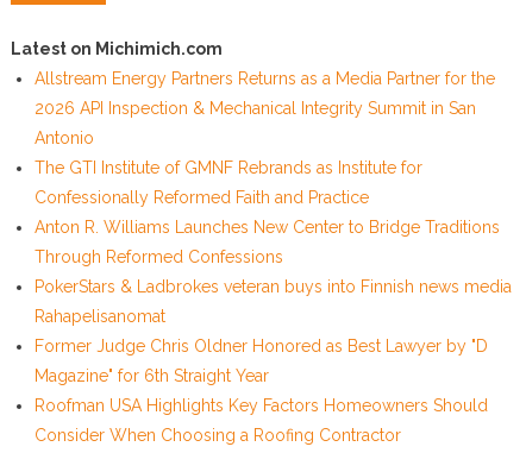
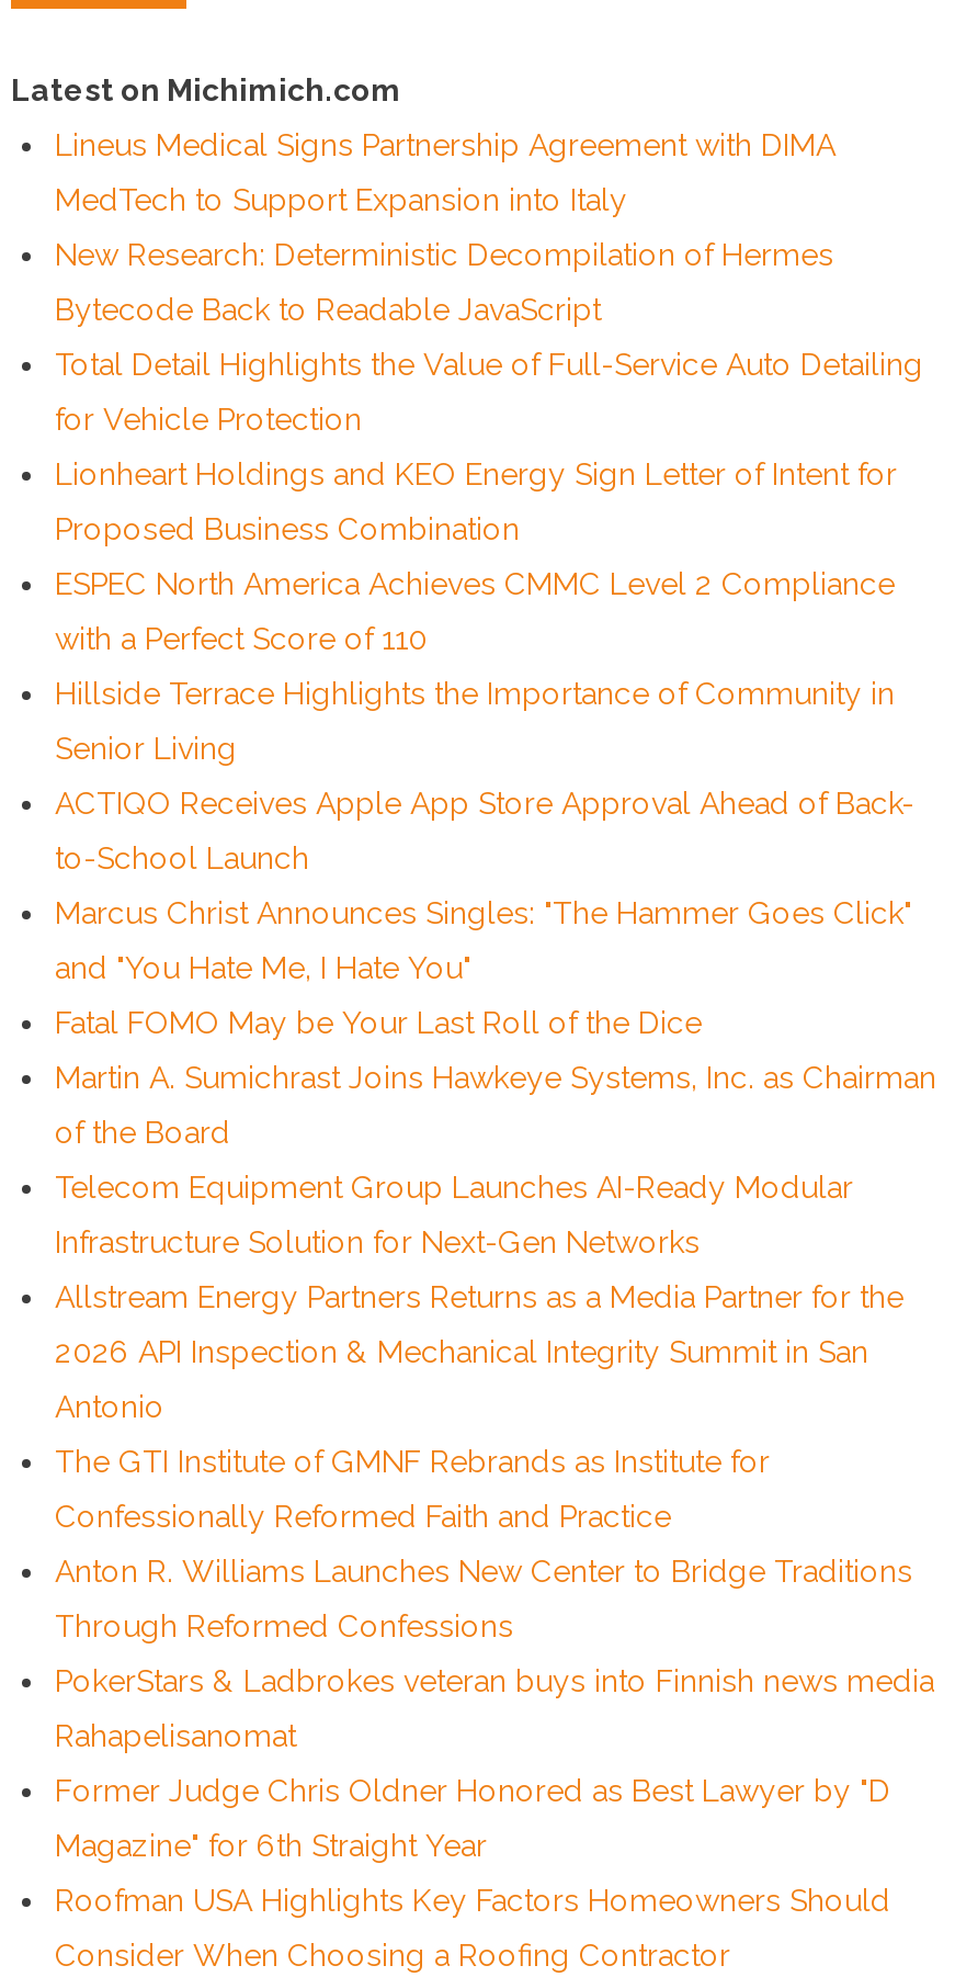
none -> [55,127,936,1260] Lineus Medical Signs Partnership Agreement with DIMA | MedTech to Support Expansion into Italy | New Research: Deterministic Decompilation of Hermes | Bytecode Back to Readable JavaScript | Total Detail Highlights the Value of Full-Service Auto Detailing | for Vehicle Protection | Lionheart Holdings and KEO Energy Sign Letter of Intent for | Proposed Business Combination | ESPEC North America Achieves CMMC Level 2 Compliance | with a Perfect Score of 110 | Hillside Terrace Highlights the Importance of Community in | Senior Living | ACTIQO Receives Apple App Store Approval Ahead of Back- | to-School Launch | Marcus Christ Announces Singles: "The Hammer Goes Click" | and "You Hate Me, I Hate You" | Fatal FOMO May be Your Last Roll of the Dice | Martin A. Sumichrast Joins Hawkeye Systems, Inc. as Chairman | of the Board | Telecom Equipment Group Launches AI-Ready Modular | Infrastructure Solution for Next-Gen Networks

